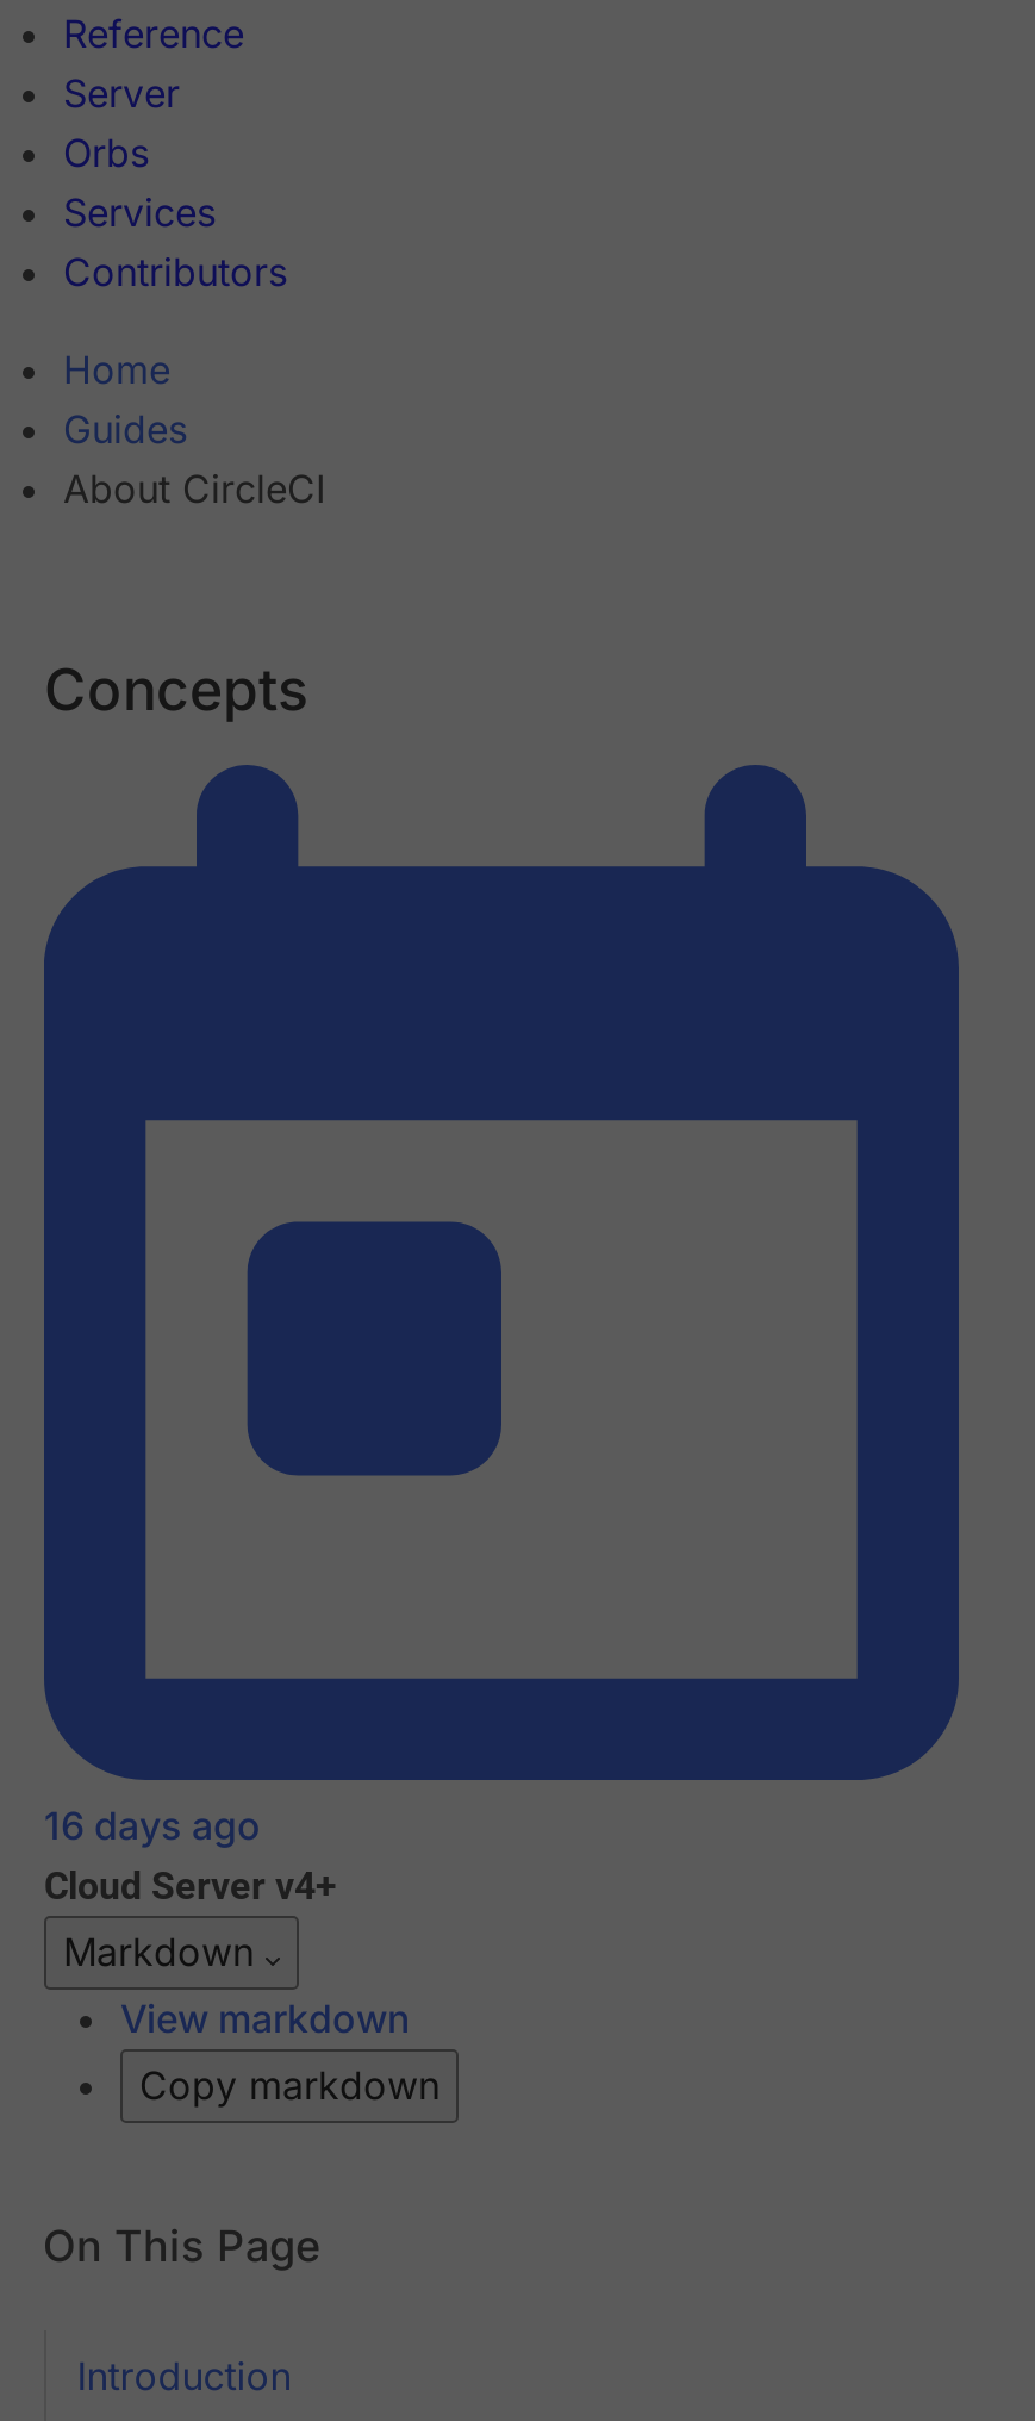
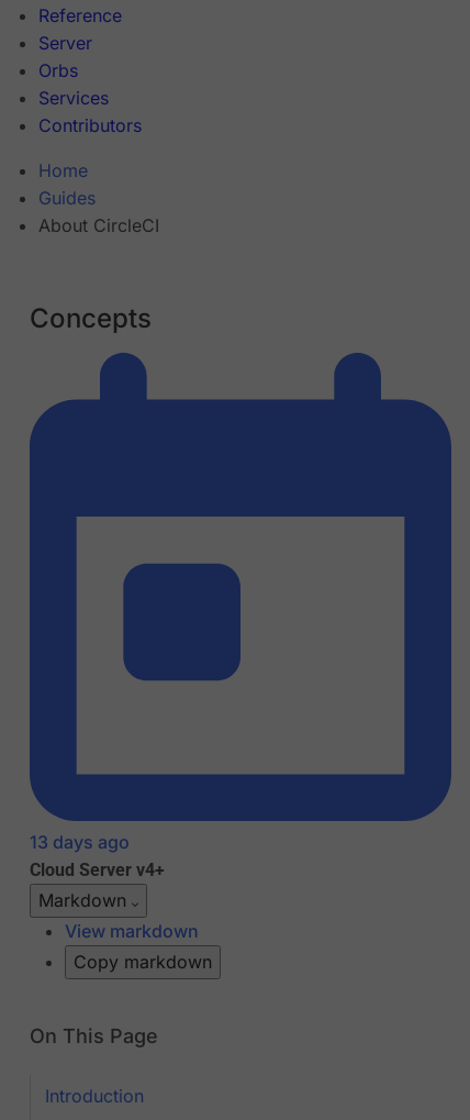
[44,1803,261,1850] 16 days ago -> [30,831,130,853] 13 days ago

